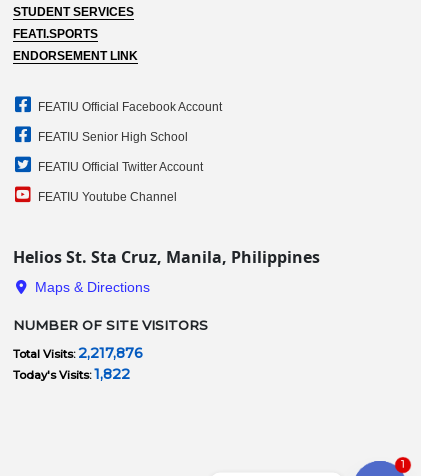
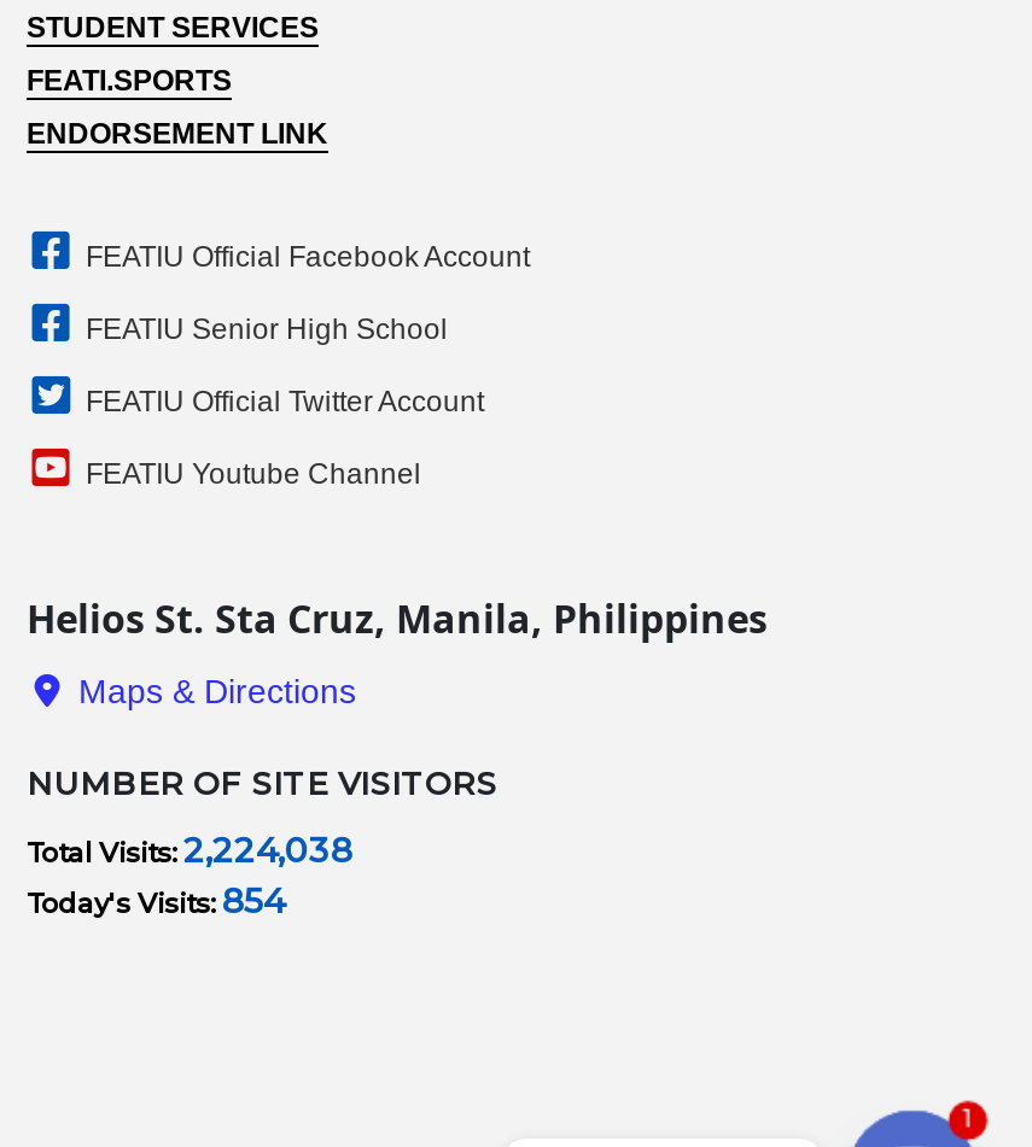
[13,344,143,362] Total Visits:2,217,876 -> [27,830,352,873] Total Visits:2,224,038
[13,365,130,383] Today's Visits:1,822 -> [27,880,285,924] Today's Visits:854

